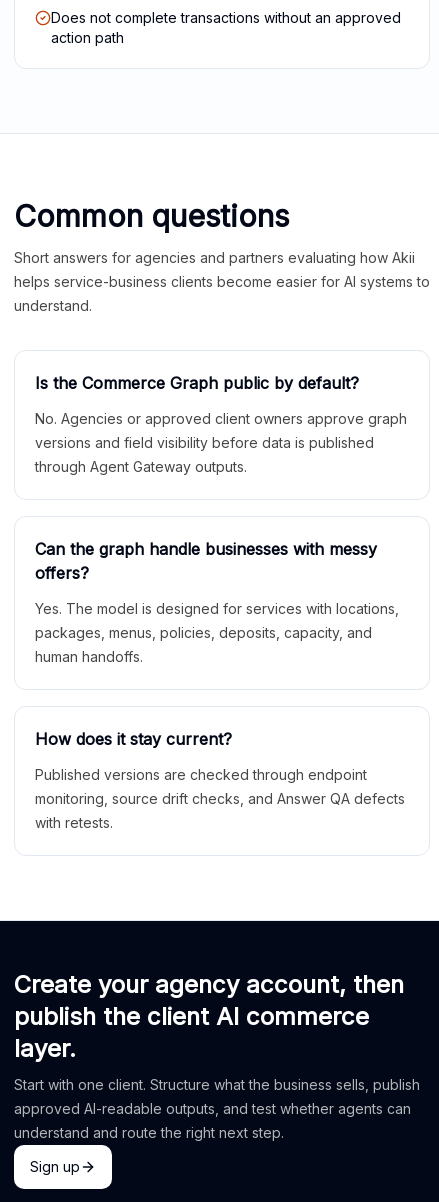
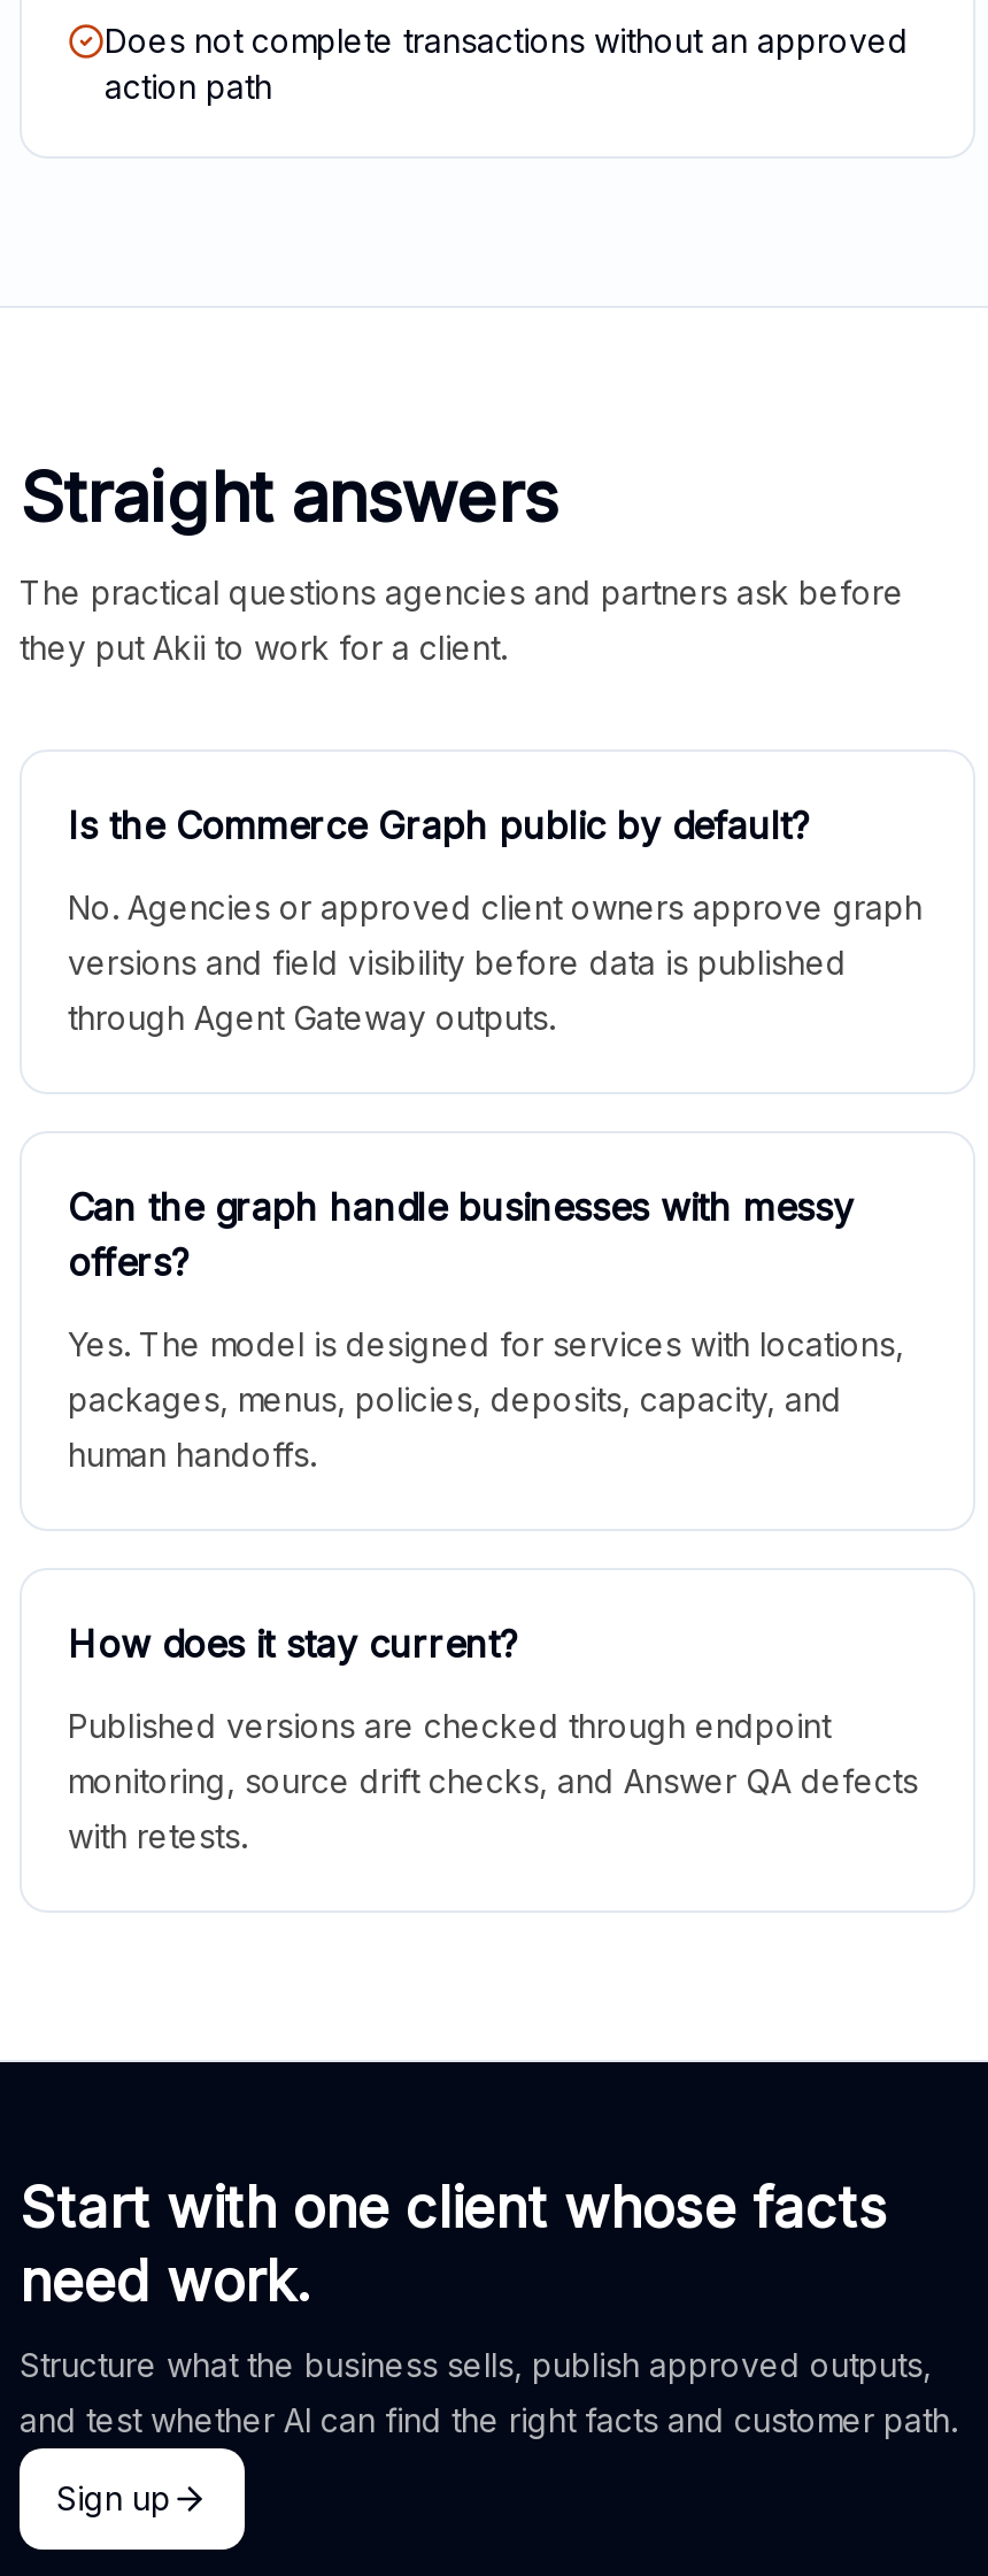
[14,198,430,314] Common questions | Short answers for agencies and partners evaluating how Akii | helps service-business clients become easier for AI systems to | understand. -> [20,455,904,667] Straight answers | The practical questions agencies and partners ask before | they put Akii to work for a client.
[14,970,420,1141] Create your agency account, then | publish the client AI commerce | layer. | Start with one client. Structure what the business sells, publish | approved AI-readable outputs, and test whether agents can | understand and route the right next step. -> [20,2175,957,2439] Start with one client whose facts | need work. | Structure what the business sells, publish approved outputs, | and test whether AI can find the right facts and customer path.

